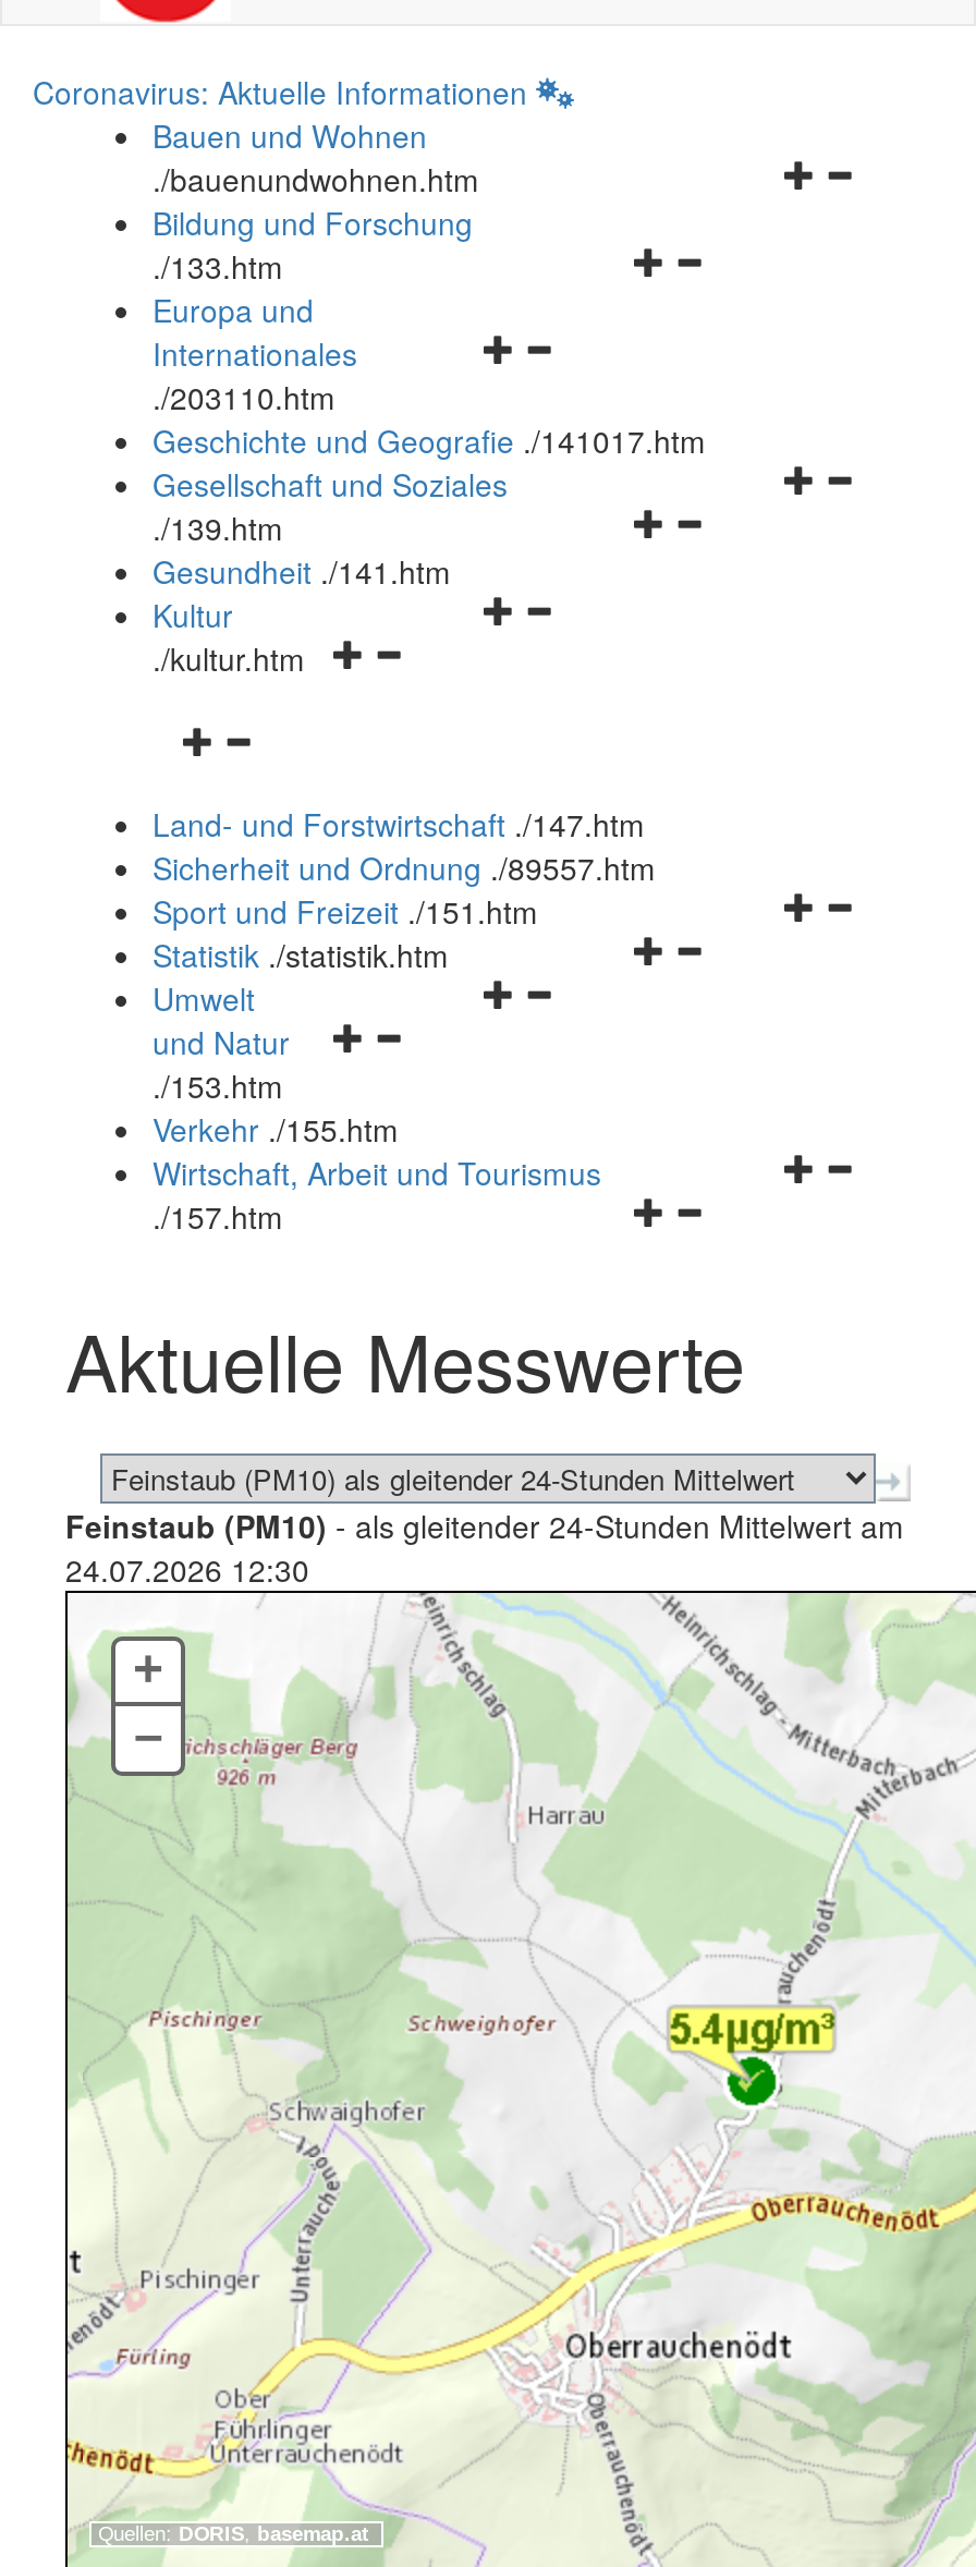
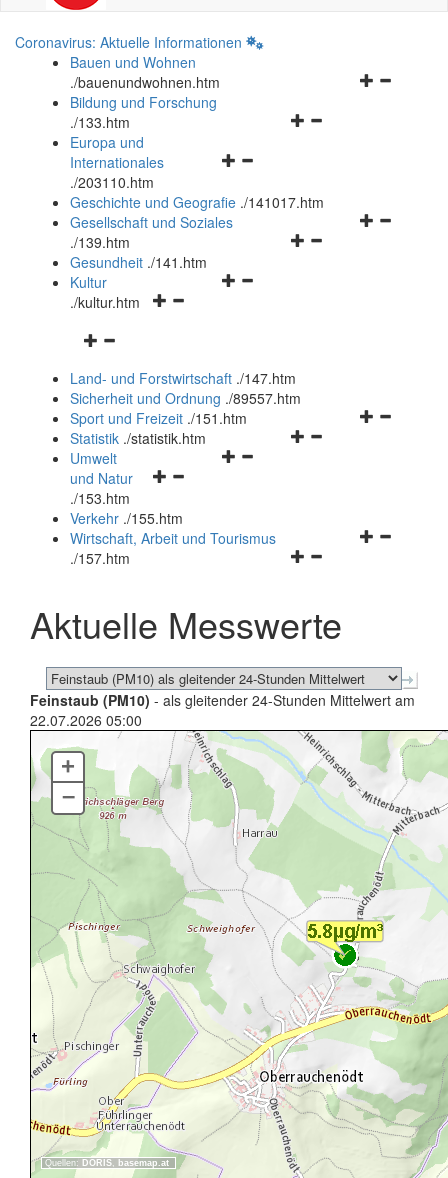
[65,1547,309,1591] 24.07.2026 12:30 -> [30,710,142,730] 22.07.2026 05:00

